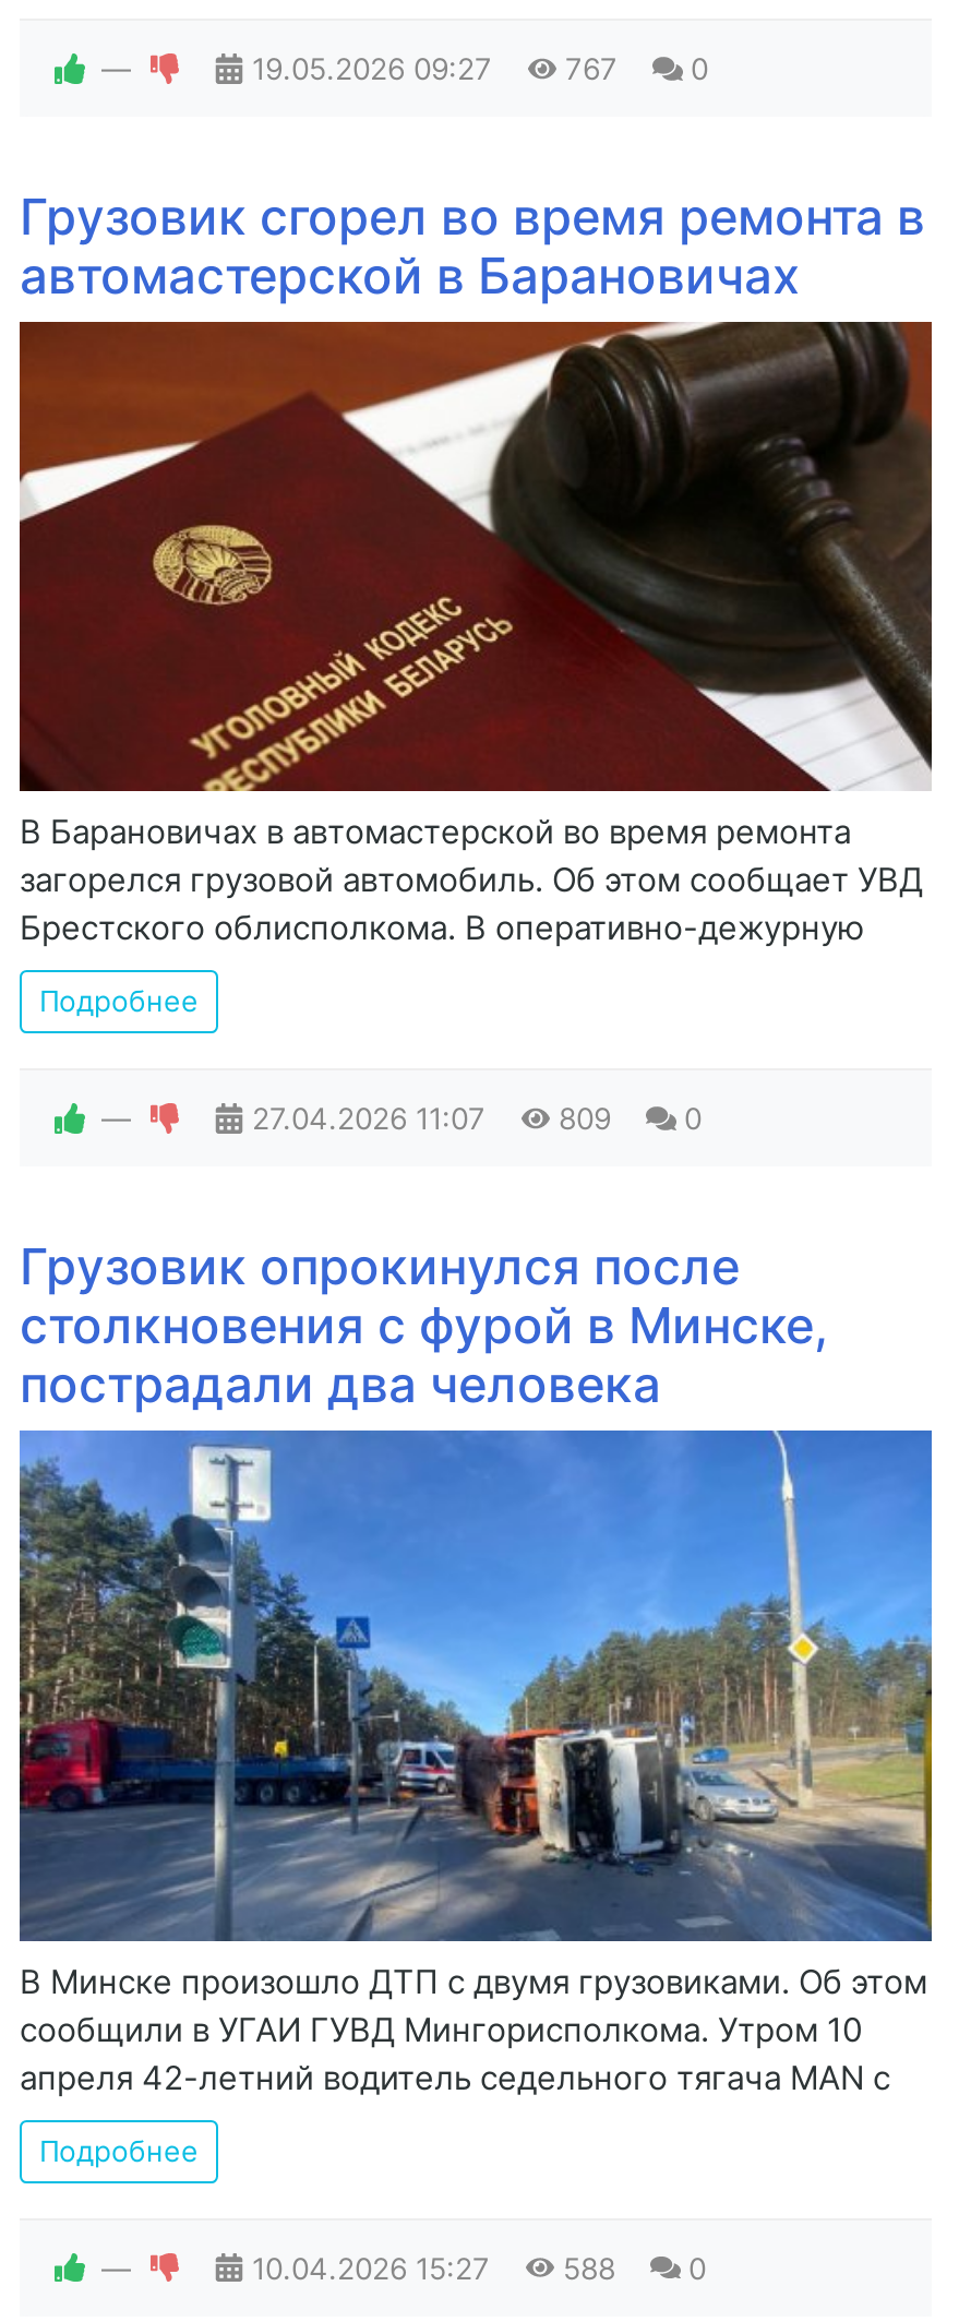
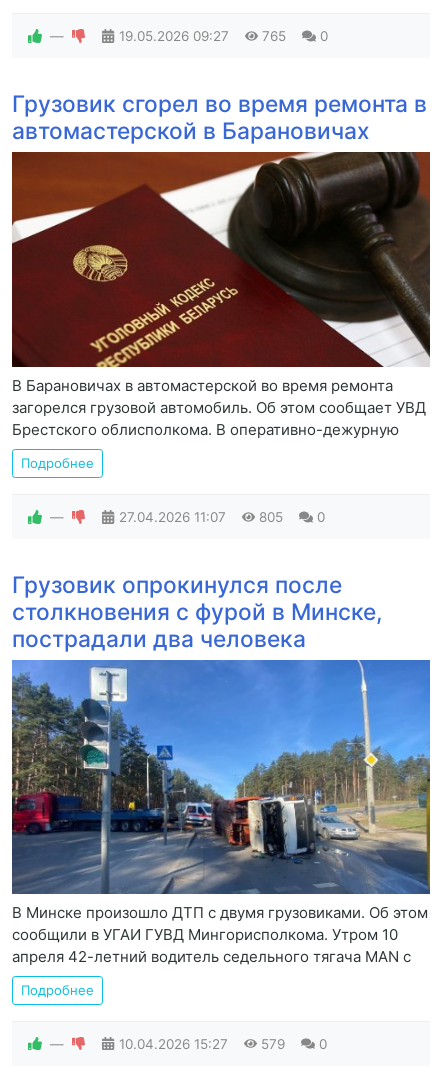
[252,52,618,86] 19.05.2026 09:27 767 -> [118,28,286,44] 19.05.2026 09:27 765
[252,1101,611,1136] 27.04.2026 11:07 809 -> [118,509,283,525] 27.04.2026 11:07 805
[252,2250,615,2285] 10.04.2026 15:27 588 -> [118,1036,285,1052] 10.04.2026 15:27 579

